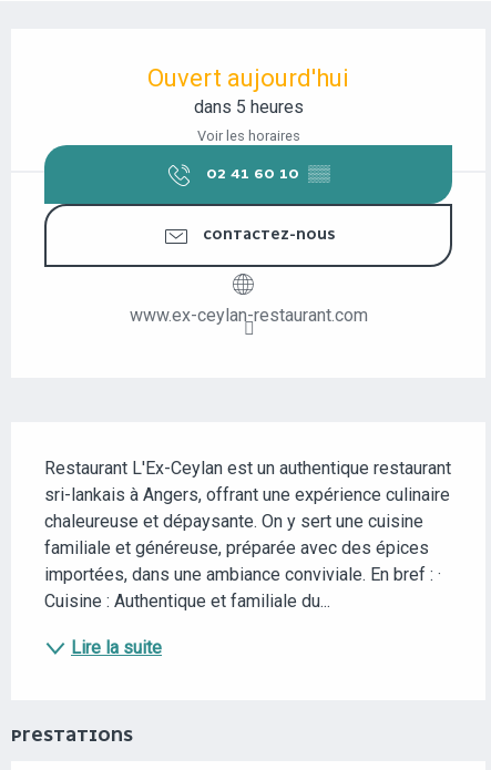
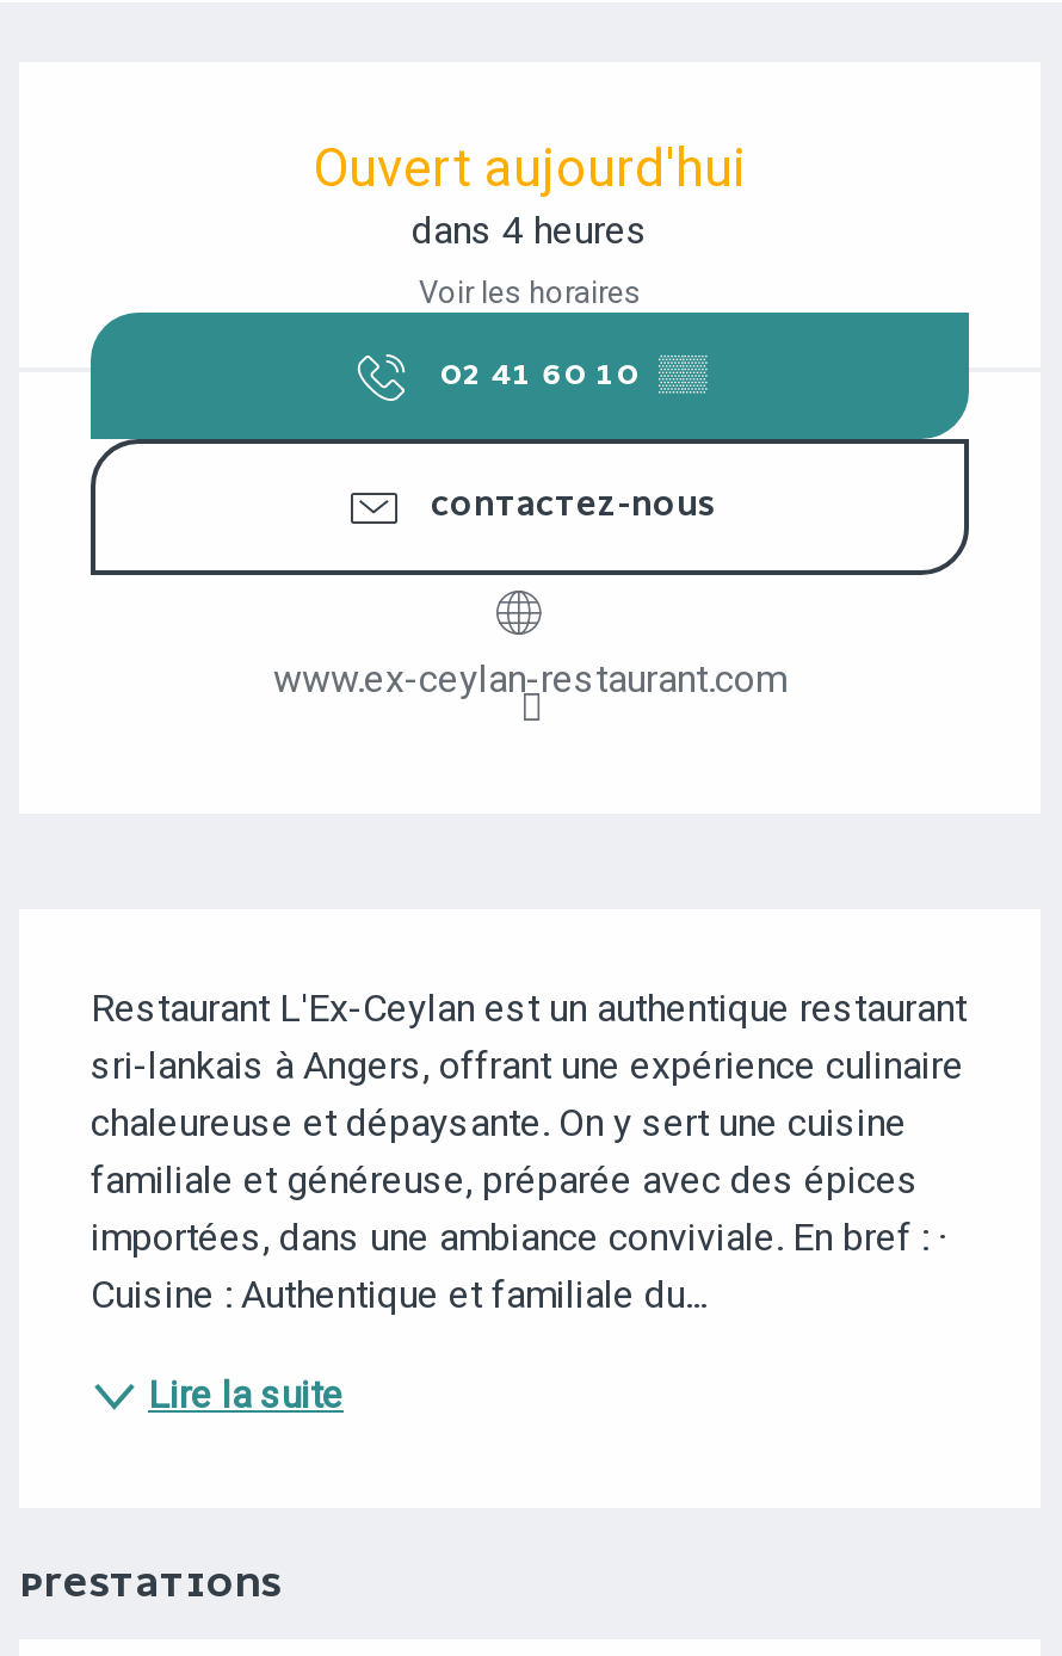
[193,96,303,117] dans 5 heures -> [412,208,648,253] dans 4 heures

